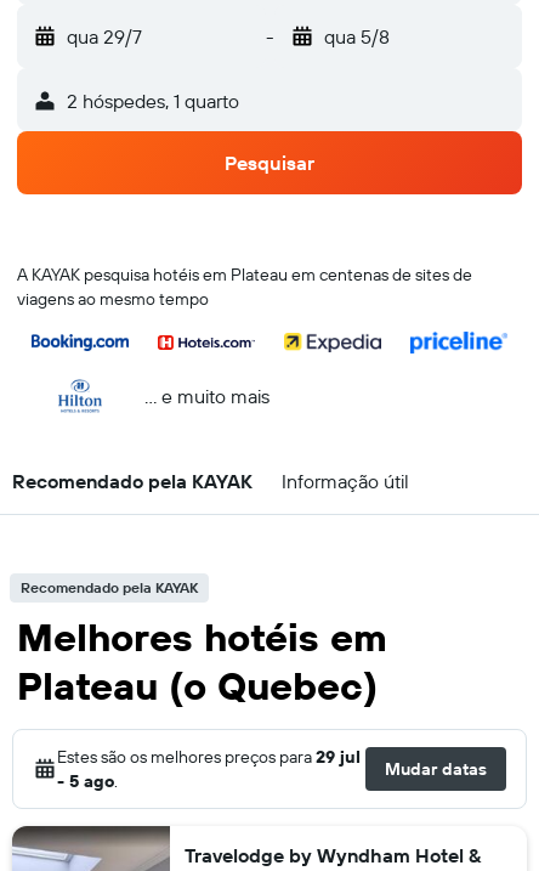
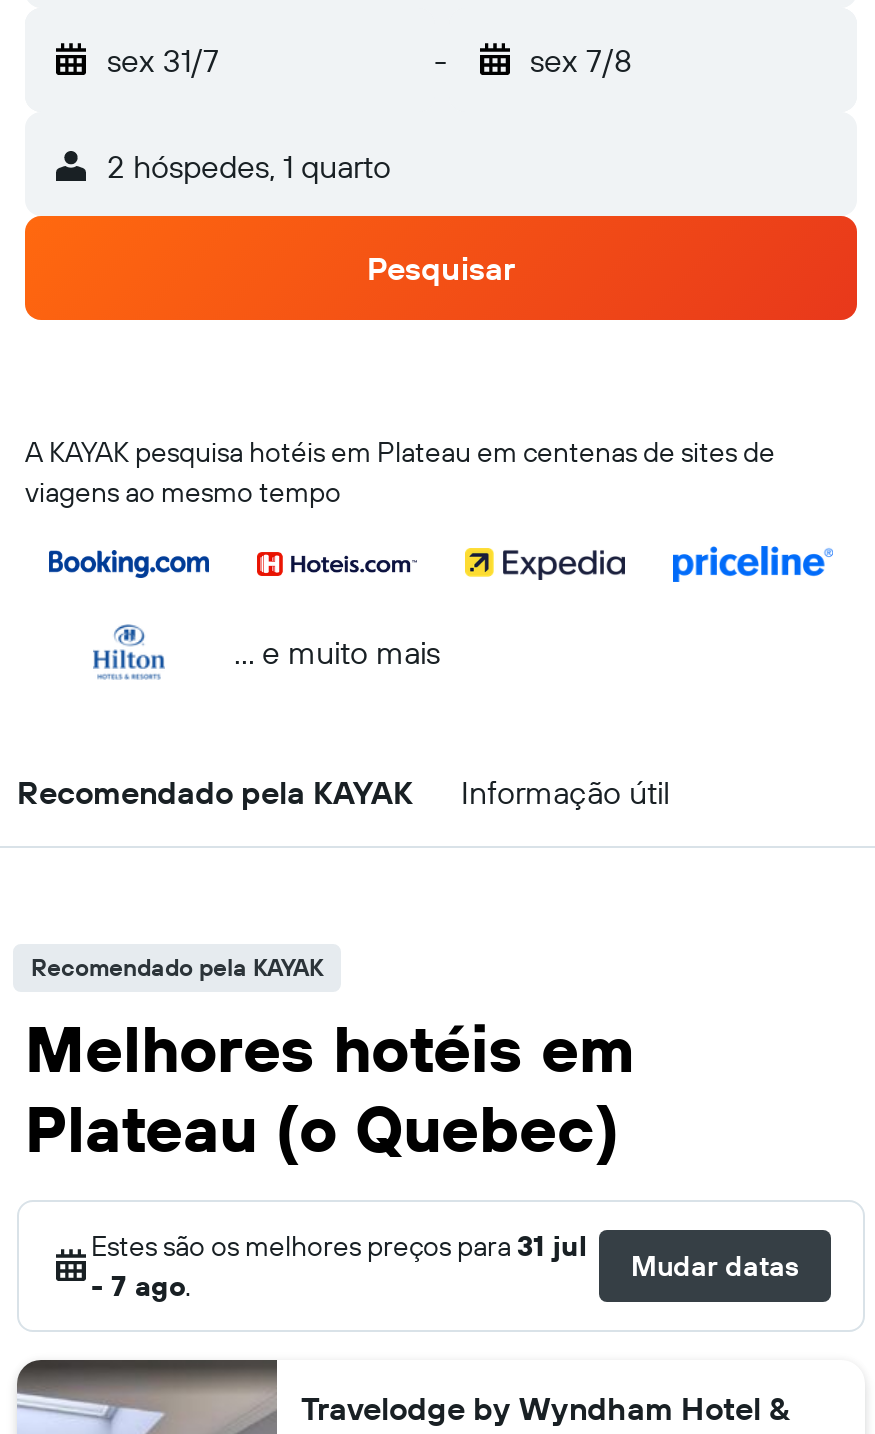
[67,24,142,49] qua 29/7 -> [107,40,219,80] sex 31/7
[324,24,389,49] qua 5/8 -> [530,40,632,80] sex 7/8
[57,746,361,768] Estes são os melhores preços para 29 jul -> [91,1228,587,1264] Estes são os melhores preços para 31 jul
[57,770,118,792] - 5 ago. -> [91,1268,191,1304] - 7 ago.

